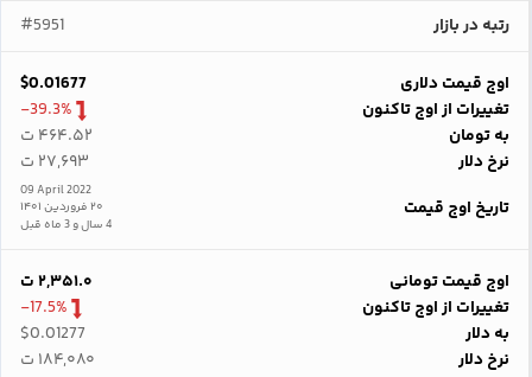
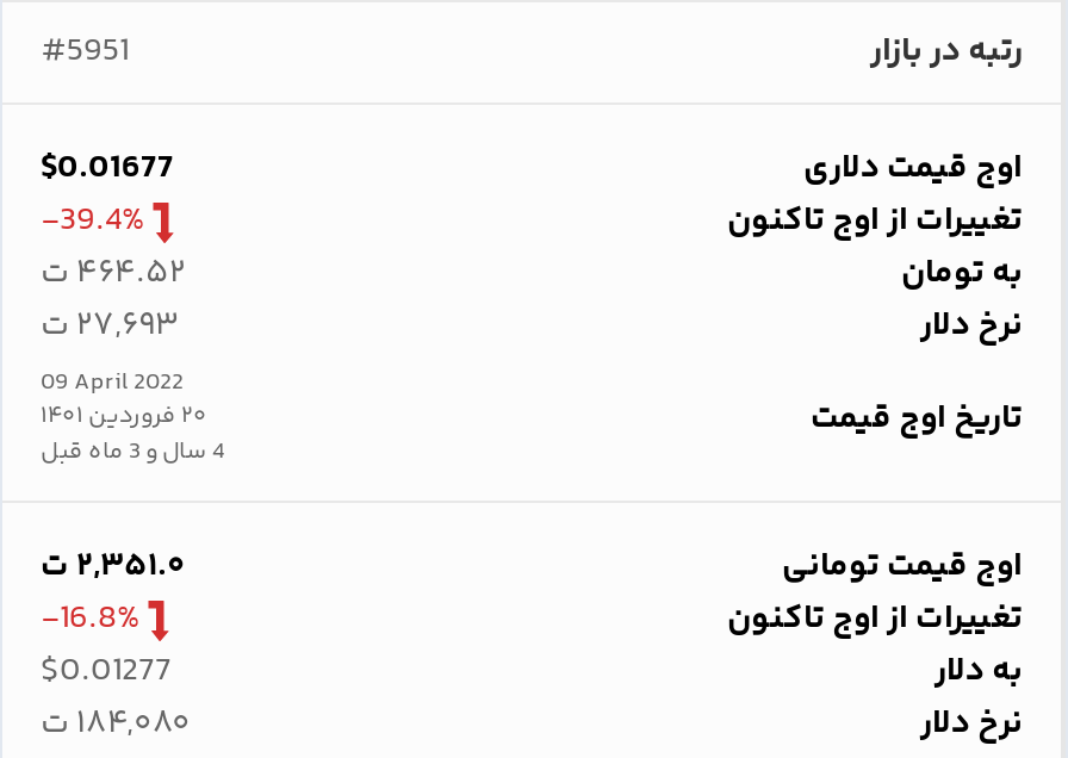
[20,97,72,123] -39.3% -> [41,196,145,248] -39.4%
[20,295,68,321] -17.5% -> [41,594,141,646] -16.8%

